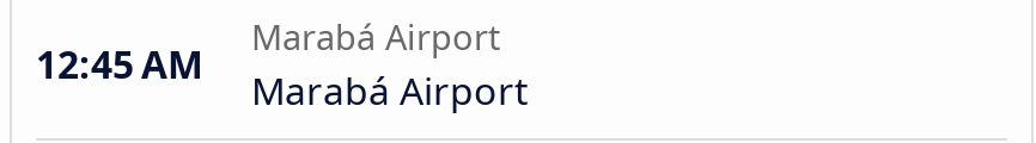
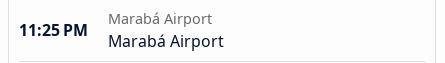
[36,38,529,117] 12:45 AM Marabá Airport -> [19,19,224,52] 11:25 PM Marabá Airport

